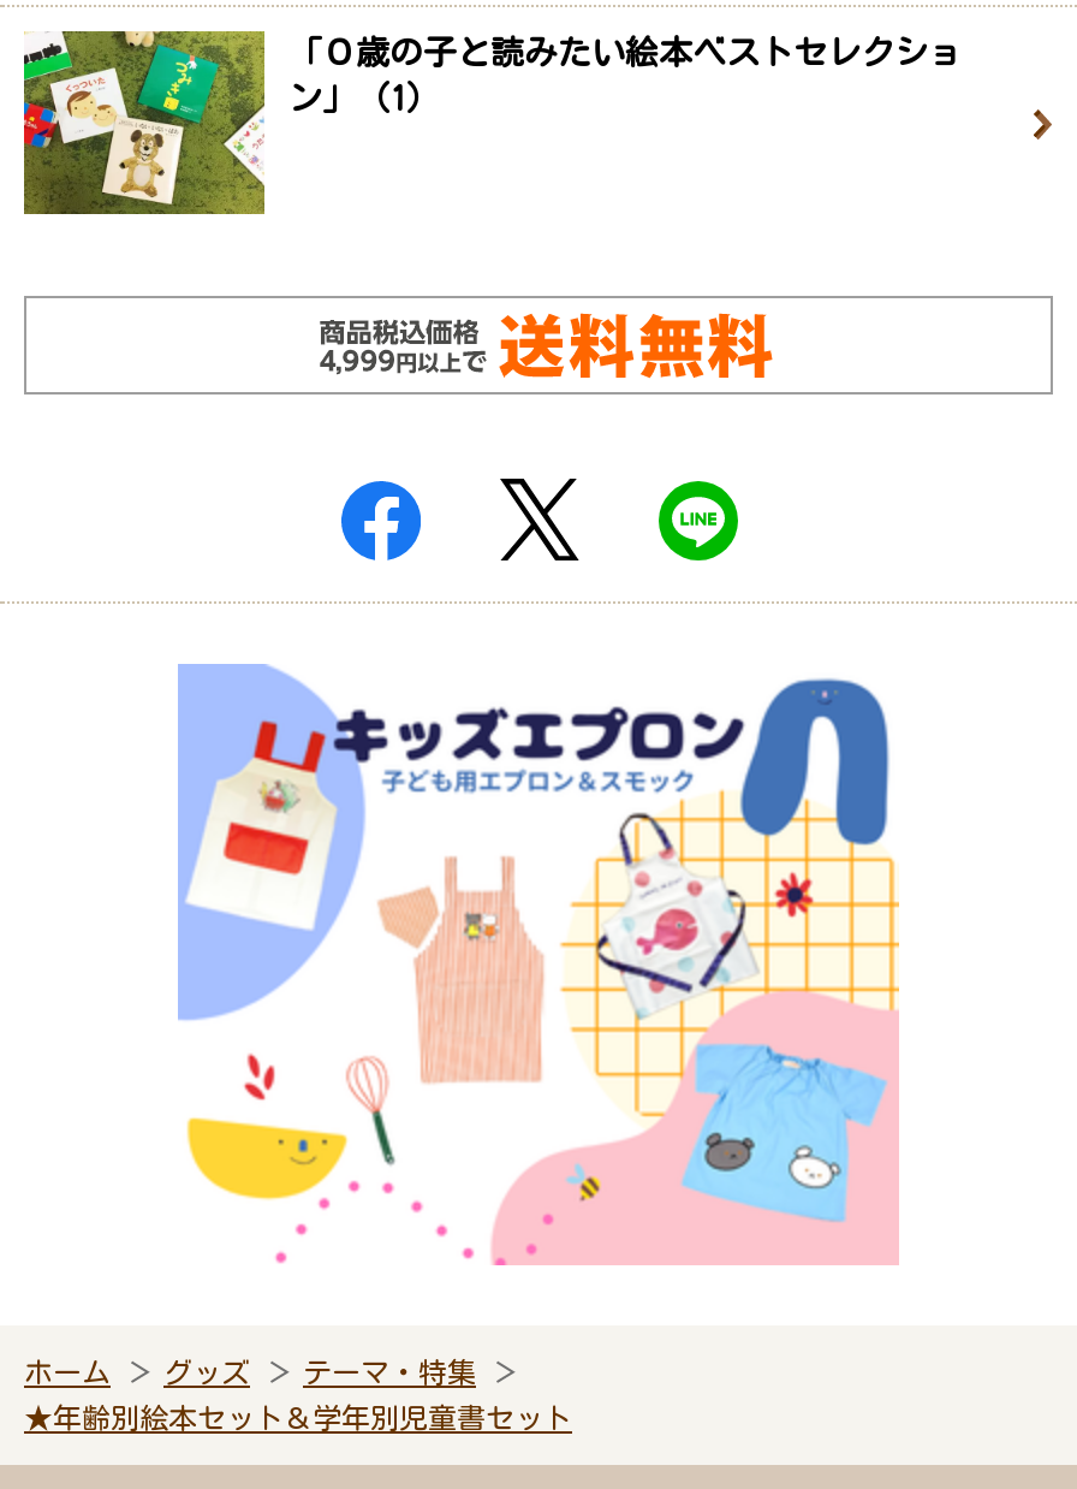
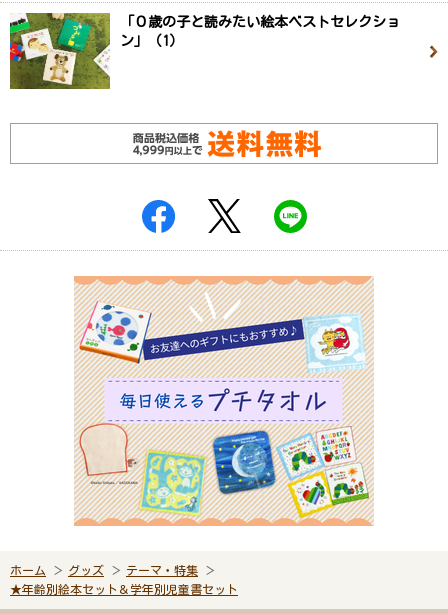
[175,662,899,1265] [image] -> [73,275,374,527] [image]

